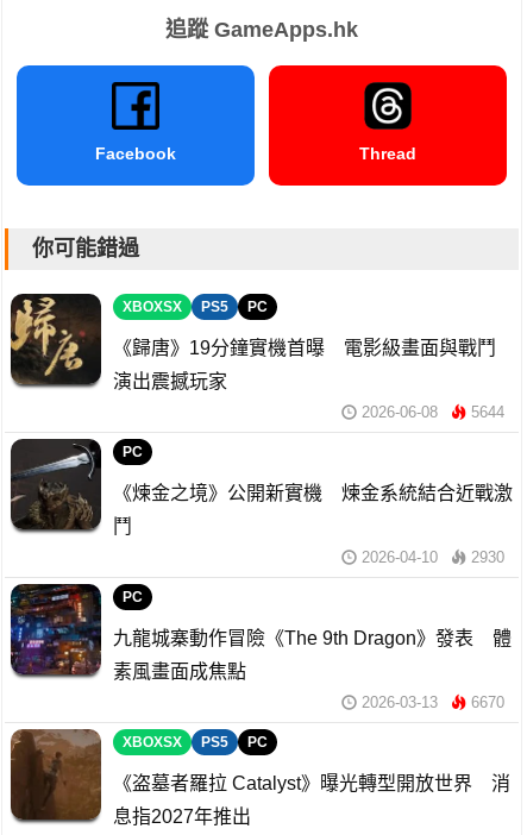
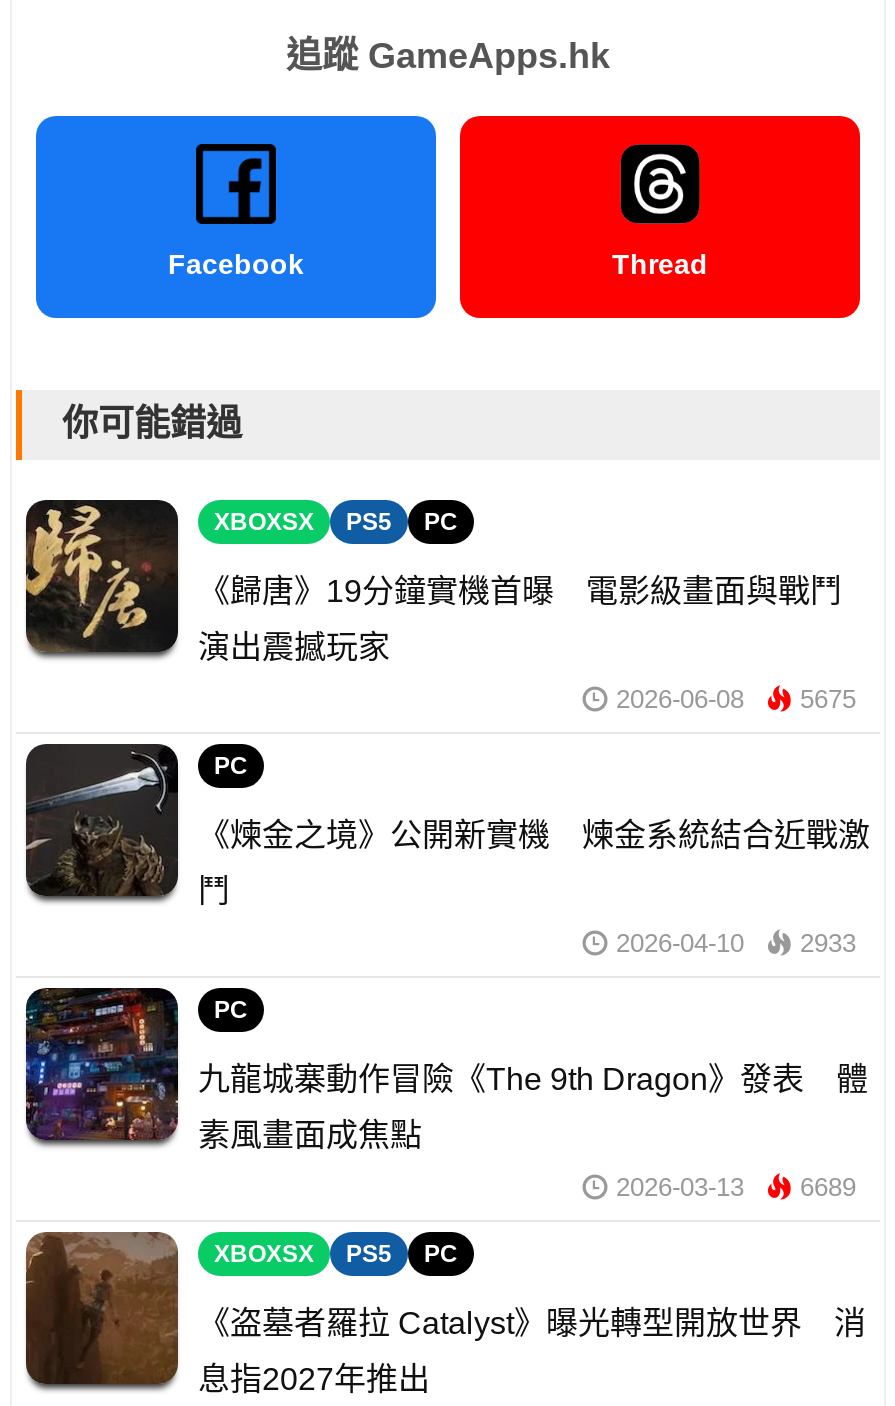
[362,403,504,421] 2026-06-08 5644 -> [616,684,856,714] 2026-06-08 5675
[362,548,504,566] 2026-04-10 2930 -> [616,928,856,958] 2026-04-10 2933
[362,694,504,711] 2026-03-13 6670 -> [616,1172,856,1202] 2026-03-13 6689

